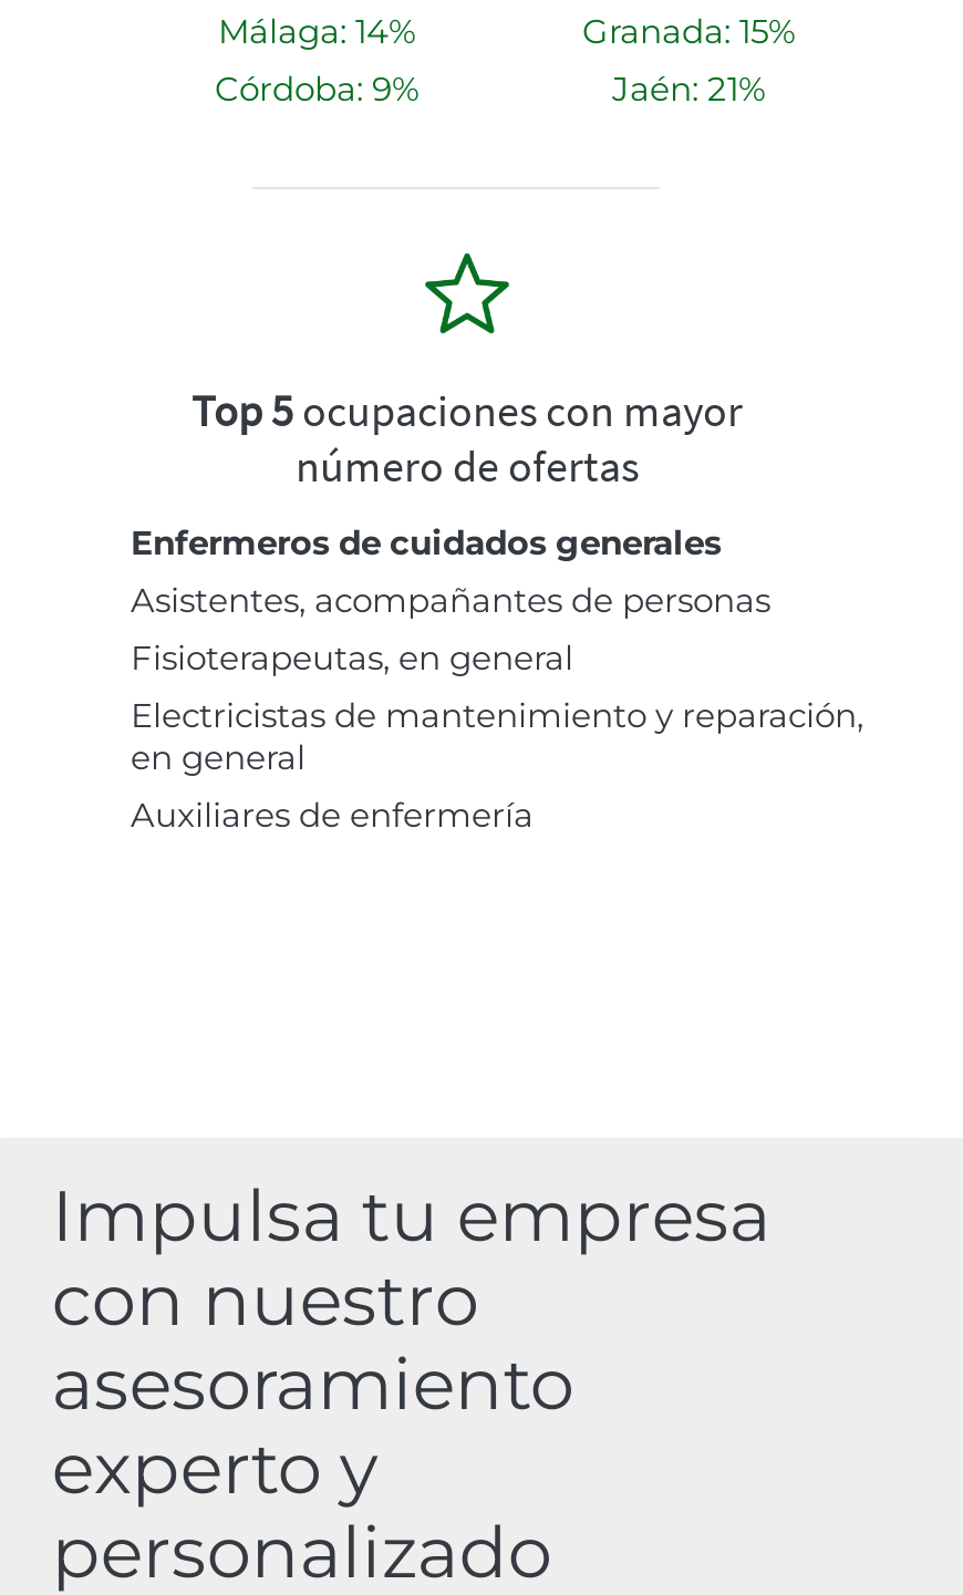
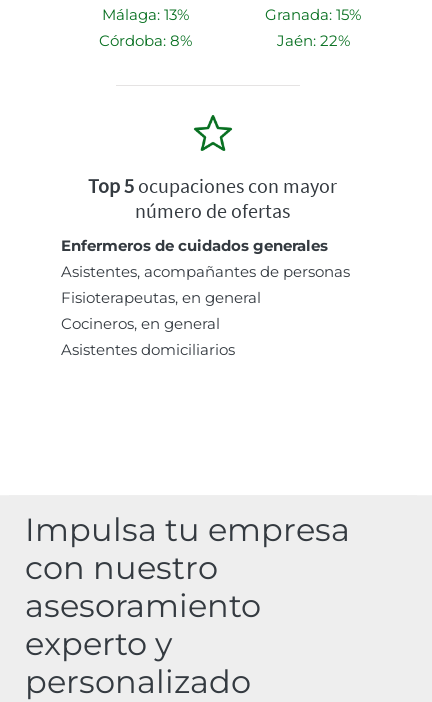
[218,10,415,52] Málaga: 14% -> [101,5,188,24] Málaga: 13%
[215,68,418,110] Córdoba: 9% -> [98,31,191,50] Córdoba: 8%
[612,68,765,110] Jaén: 21% -> [276,31,349,50] Jaén: 22%
[131,694,863,836] Electricistas de mantenimiento y reparación, | en general | Auxiliares de enfermería -> [61,314,235,359] Cocineros, en general | Asistentes domiciliarios

